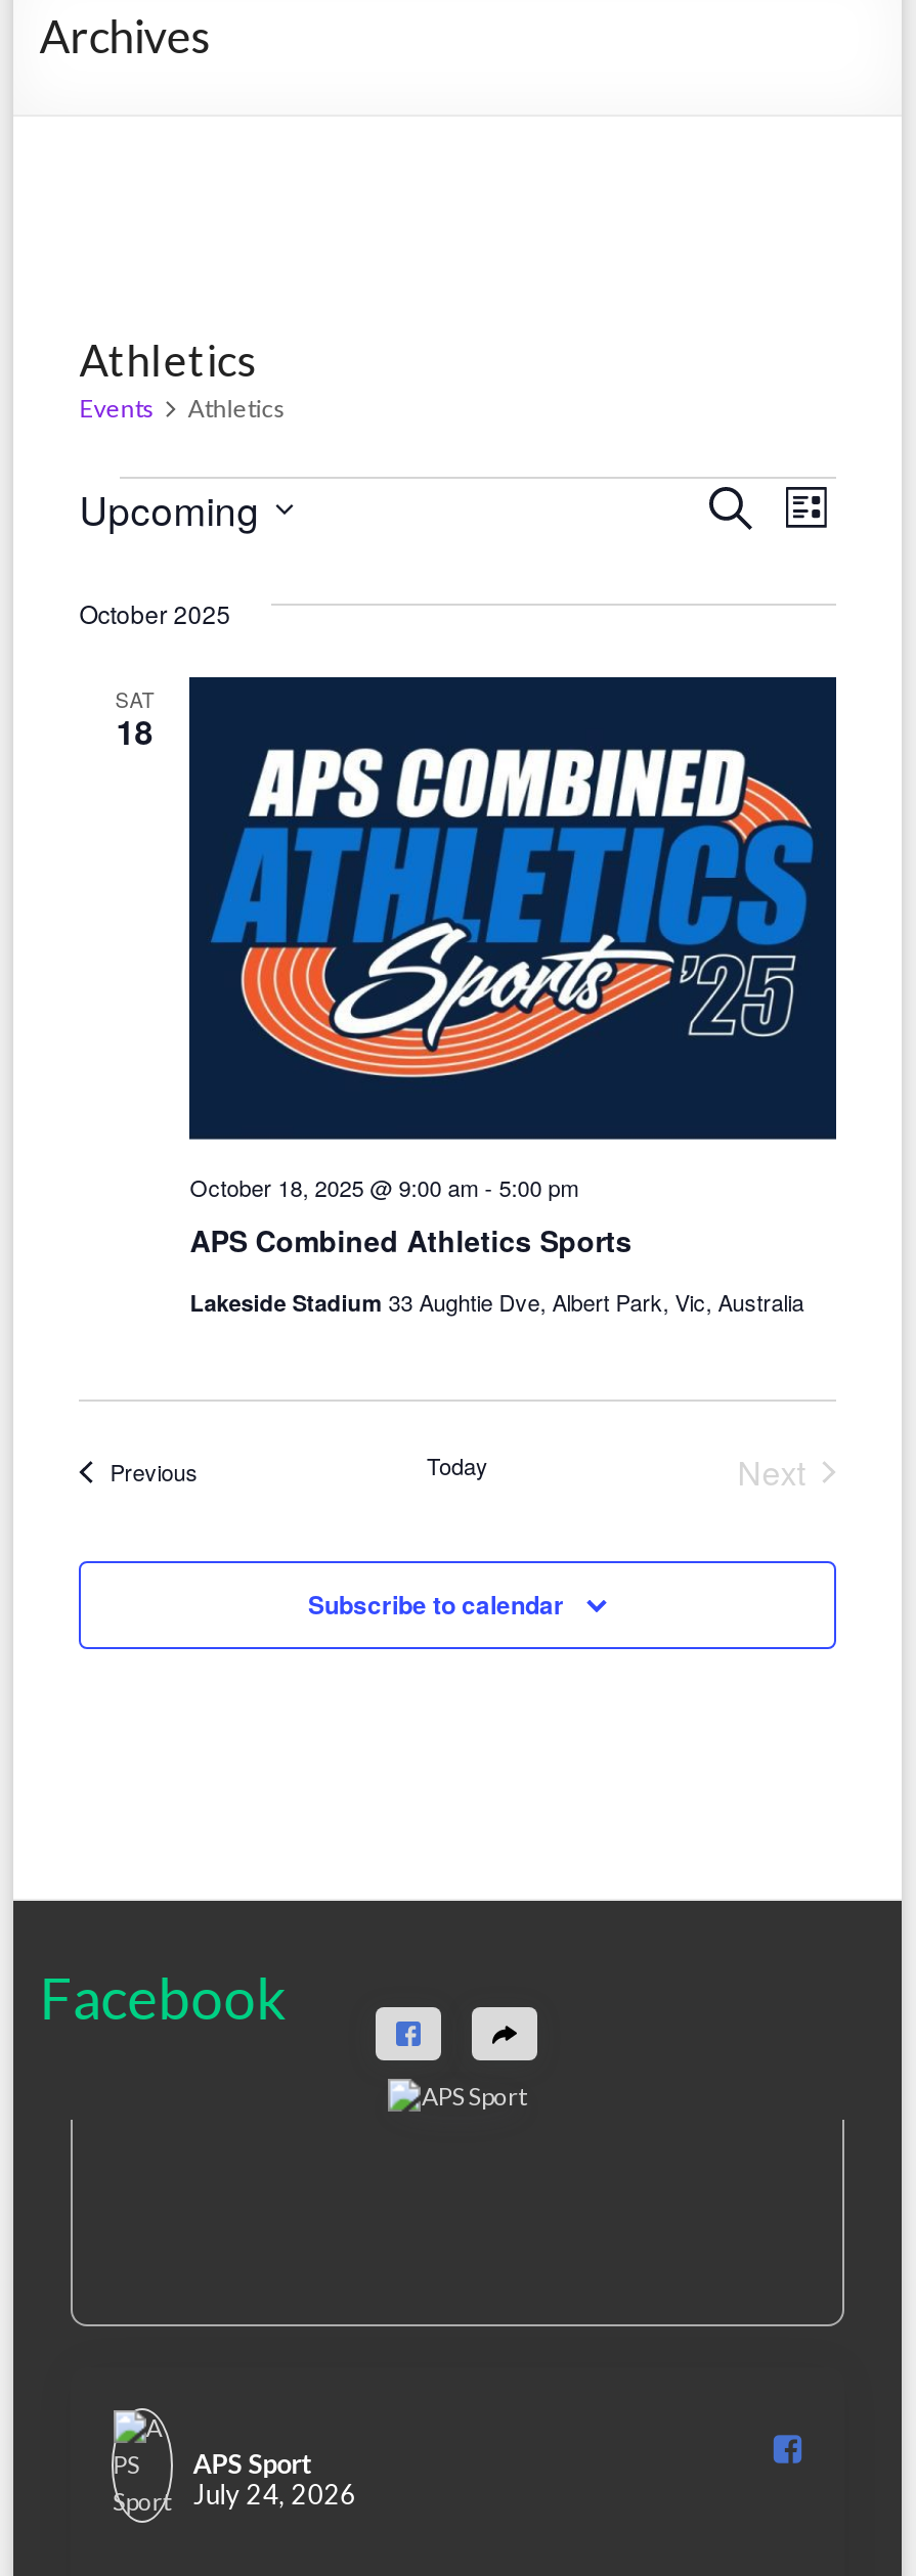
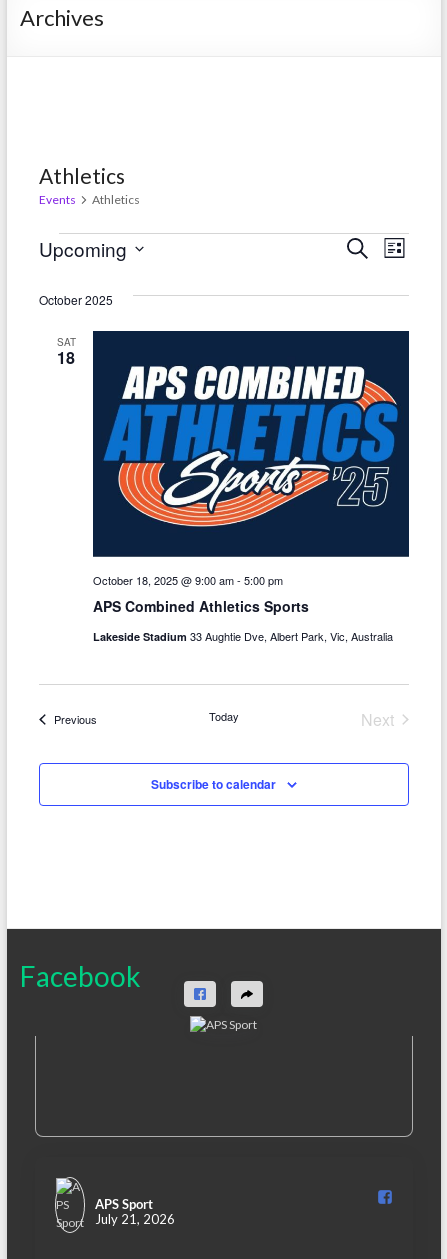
[193,2477,357,2510] July 24, 2026 -> [95,1210,175,1226] July 21, 2026

